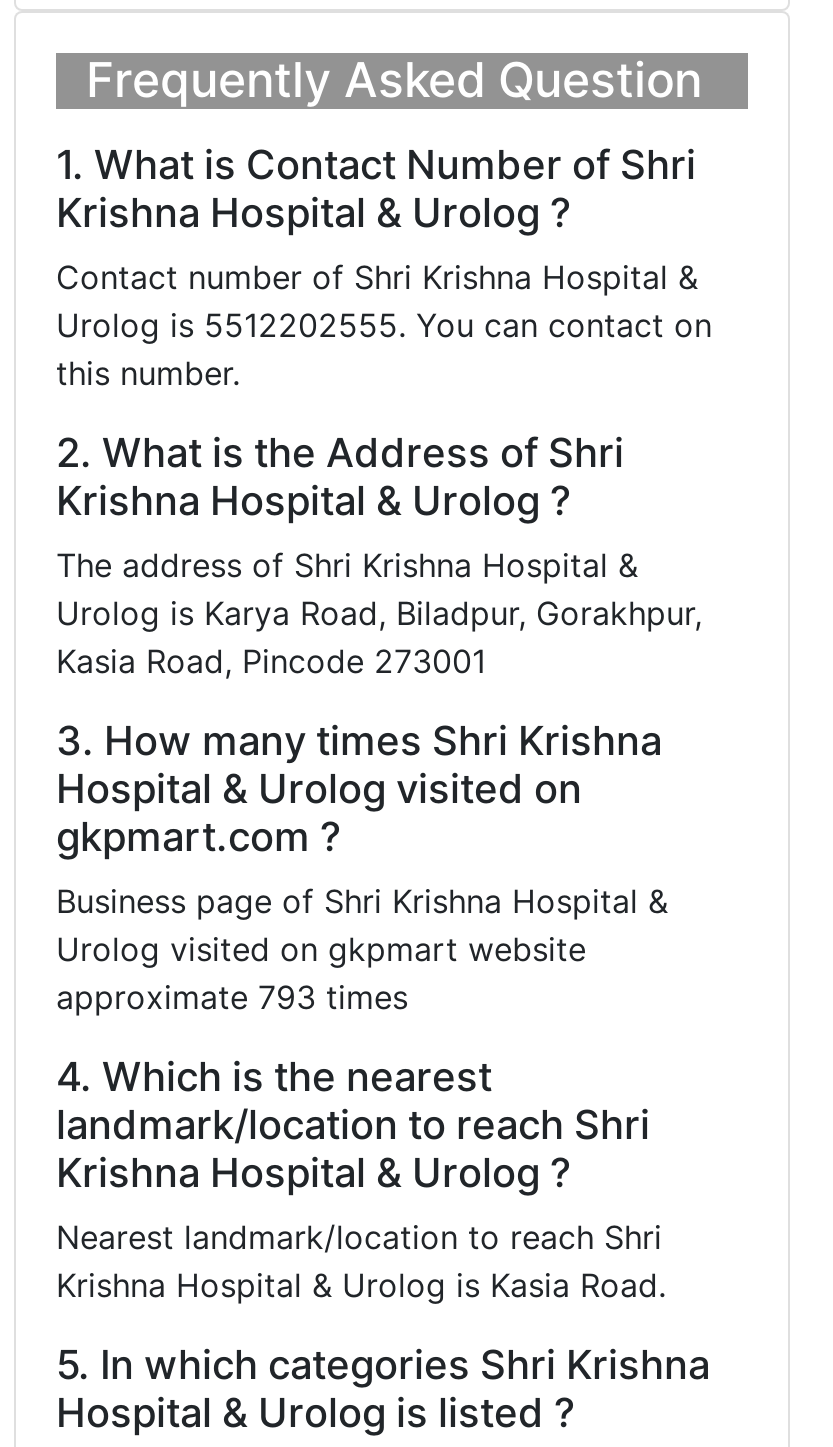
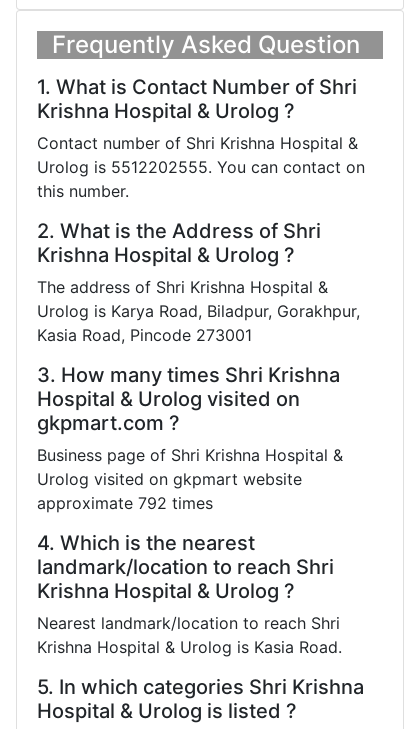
[56,977,408,1017] approximate 793 times -> [37,493,213,513] approximate 792 times

